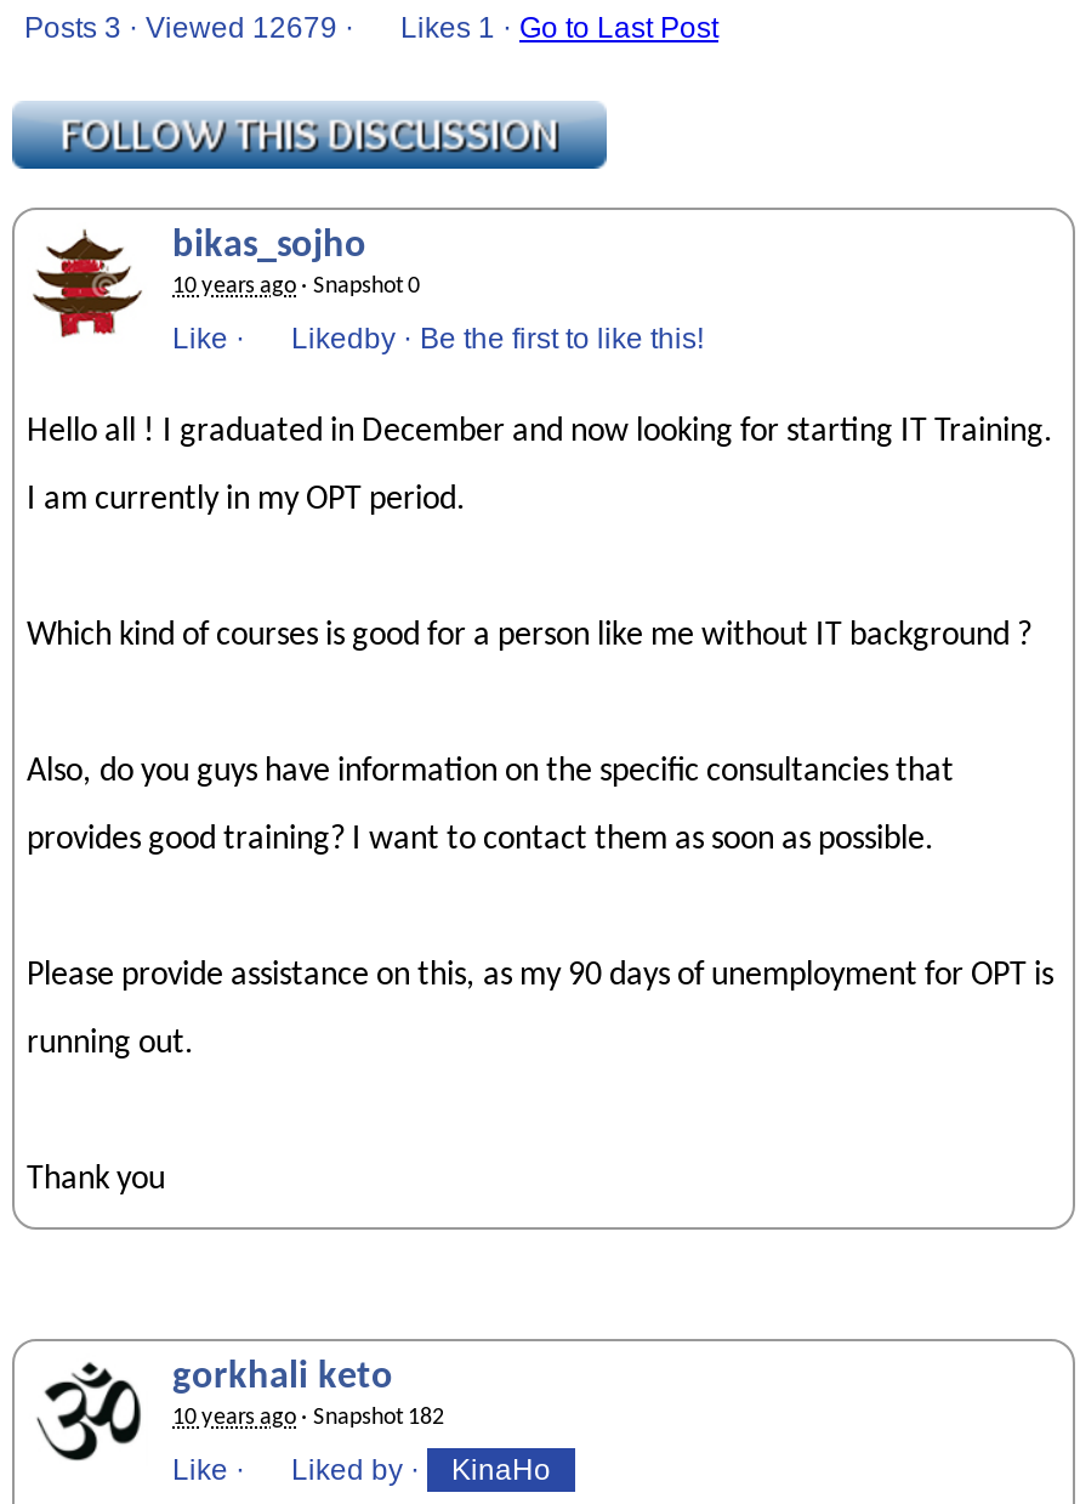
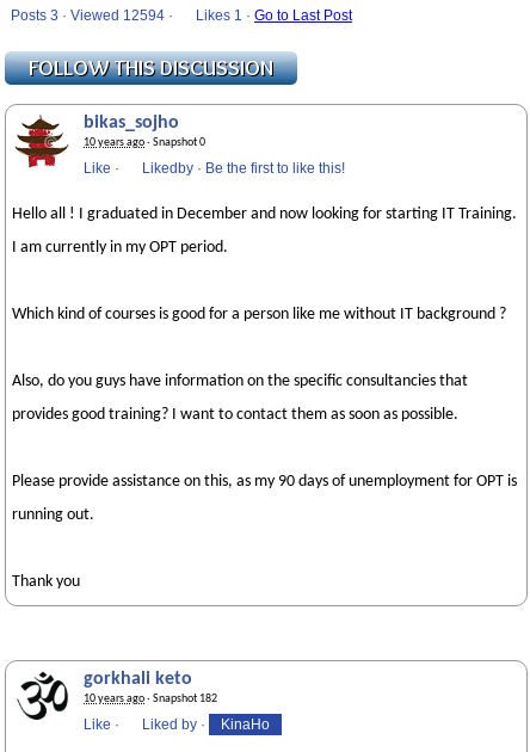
[24,11,718,45] Posts 3 · Viewed 12679 · Likes 1 · Go to Last Post -> [11,7,352,24] Posts 3 · Viewed 12594 · Likes 1 · Go to Last Post

